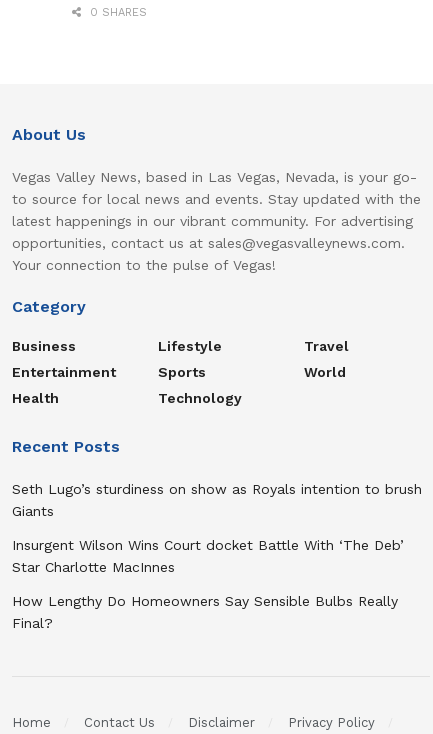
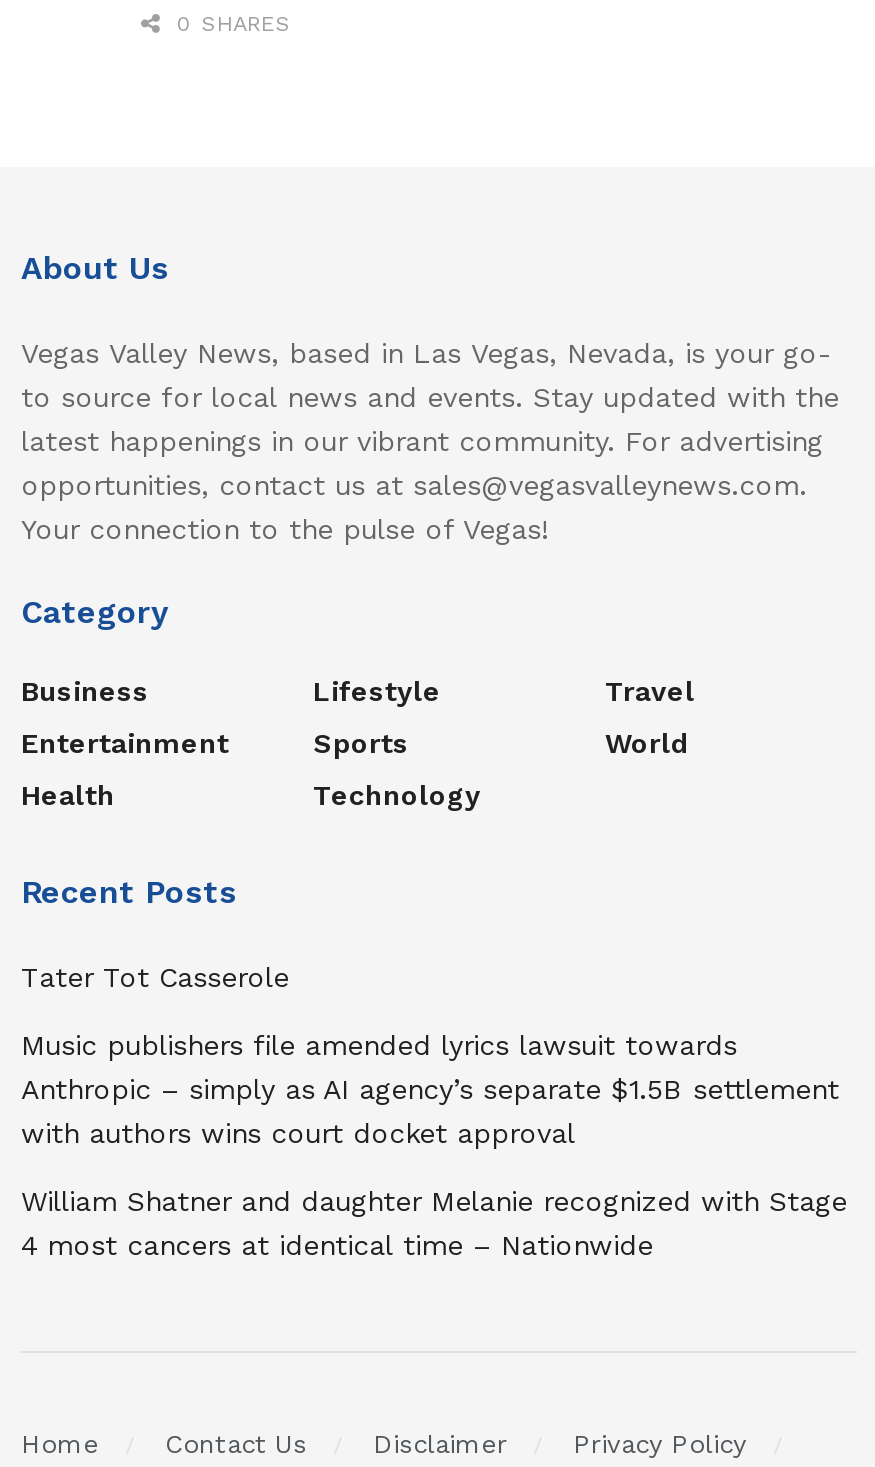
[12,481,422,519] Seth Lugo’s sturdiness on show as Royals intention to brush | Giants -> [21,962,289,994] Tater Tot Casserole
[12,537,404,575] Insurgent Wilson Wins Court docket Battle With ‘The Deb’ | Star Charlotte MacInnes -> [21,1030,839,1150] Music publishers file amended lyrics lawsuit towards | Anthropic – simply as AI agency’s separate $1.5B settlement | with authors wins court docket approval
[12,593,398,631] How Lengthy Do Homeowners Say Sensible Bulbs Really | Final? -> [21,1186,847,1262] William Shatner and daughter Melanie recognized with Stage | 4 most cancers at identical time – Nationwide

